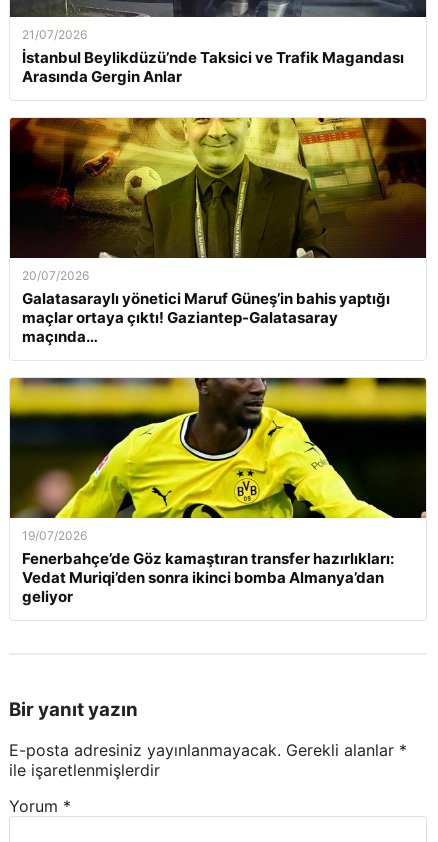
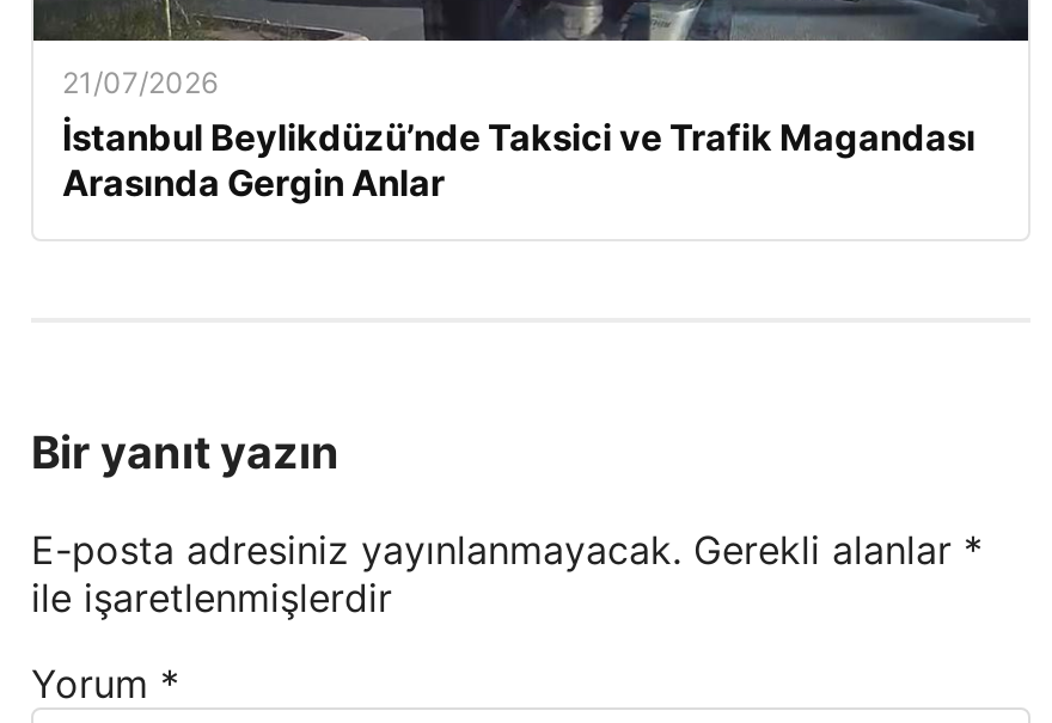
[9,117,427,346] [image] | 20/07/2026 | Galatasaraylı yönetici Maruf Güneş’in bahis yaptığı | maçlar ortaya çıktı! Gaziantep-Galatasaray | maçında… -> none
[9,377,427,606] [image] | 19/07/2026 | Fenerbahçe’de Göz kamaştıran transfer hazırlıkları: | Vedat Muriqi’den sonra ikinci bomba Almanya’dan | geliyor -> none

